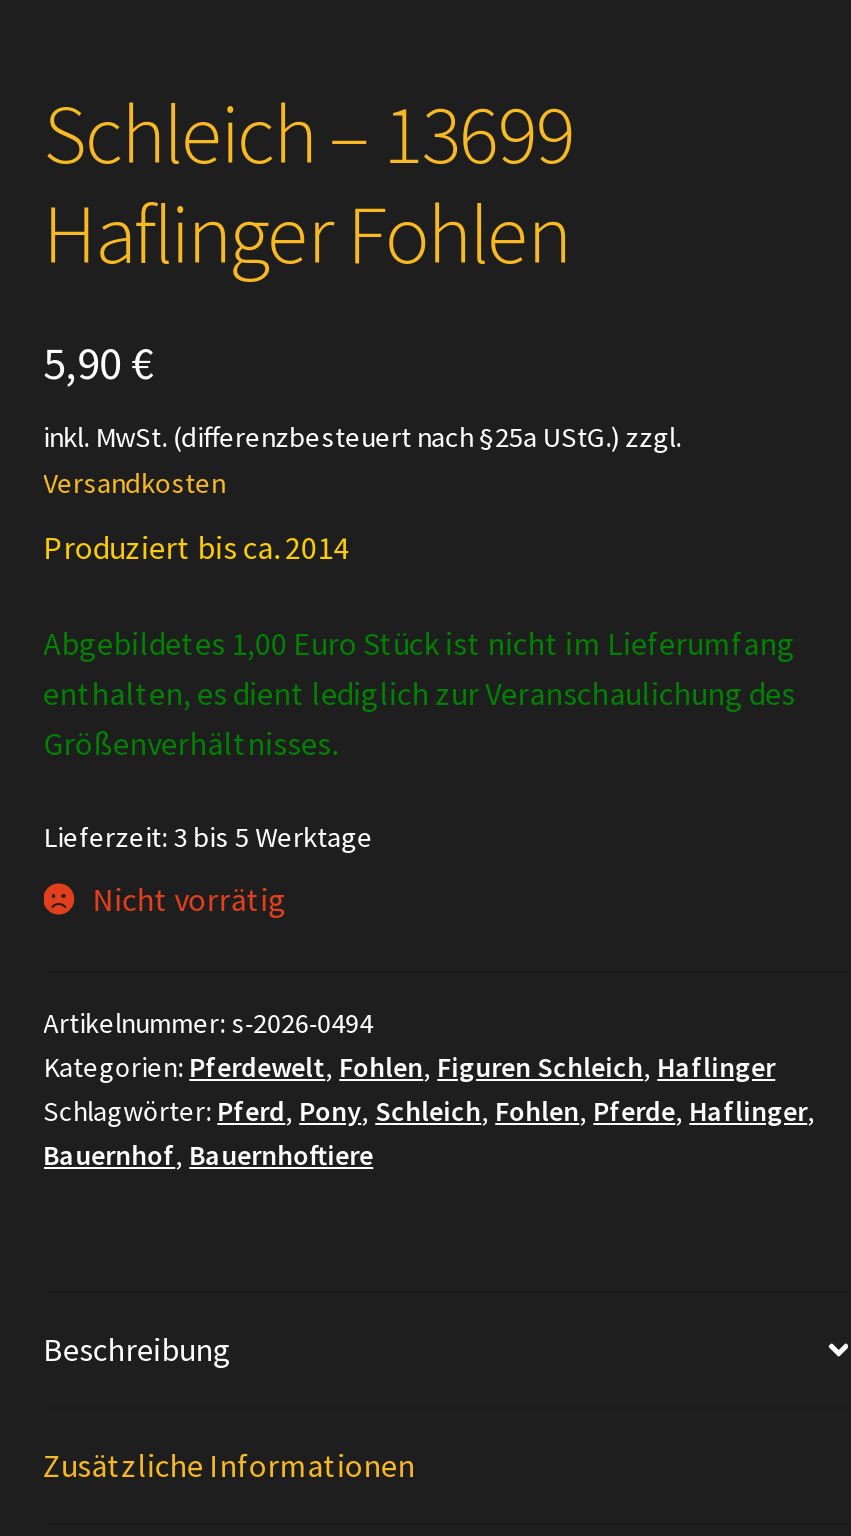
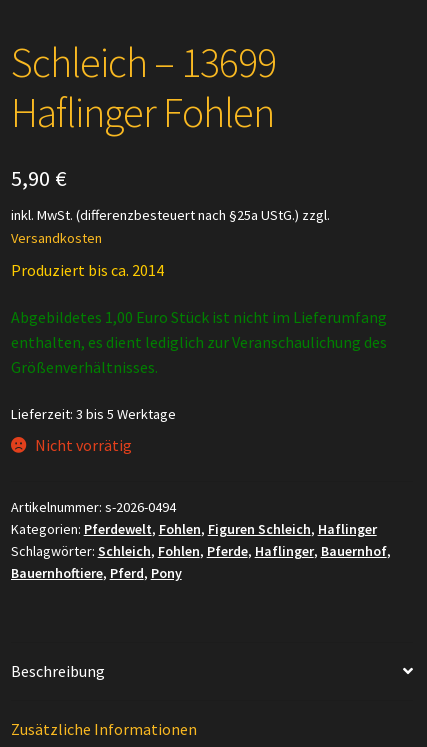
[43,1092,815,1172] Schlagwörter: Pferd, Pony, Schleich, Fohlen, Pferde, Haflinger, | Bauernhof, Bauernhoftiere -> [11,542,391,582] Schlagwörter: Schleich, Fohlen, Pferde, Haflinger, Bauernhof, | Bauernhoftiere, Pferd, Pony

